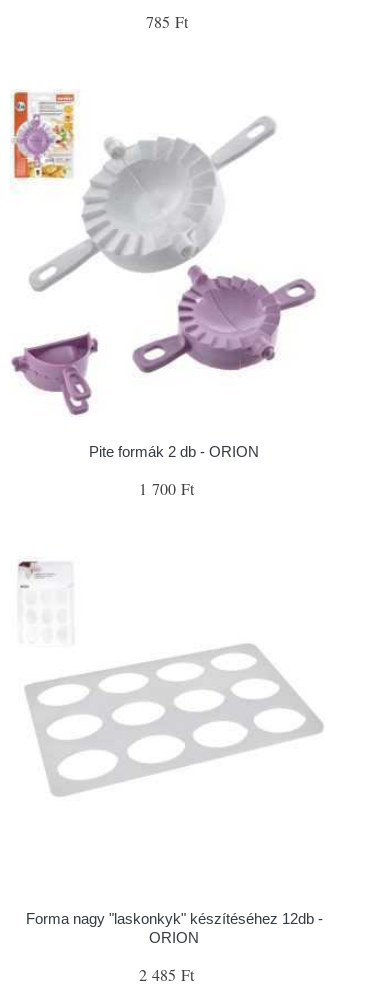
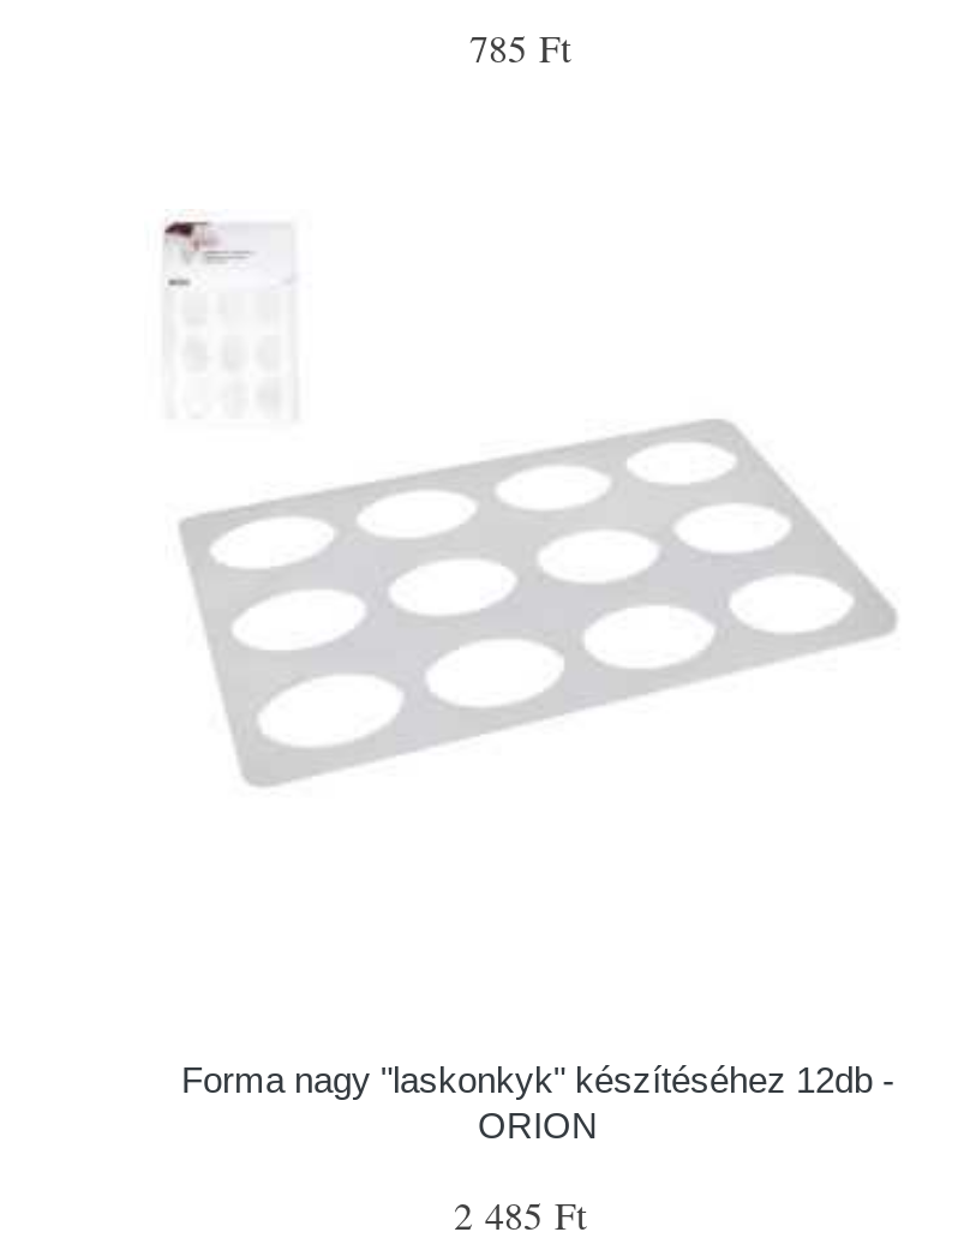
[10,89,317,499] [image] | Pite formák 2 db - ORION | 1 700 Ft -> none

